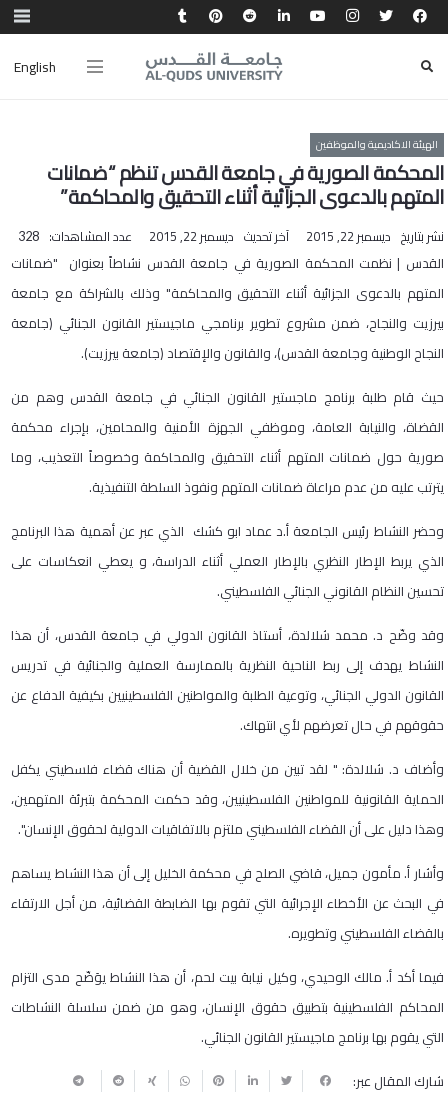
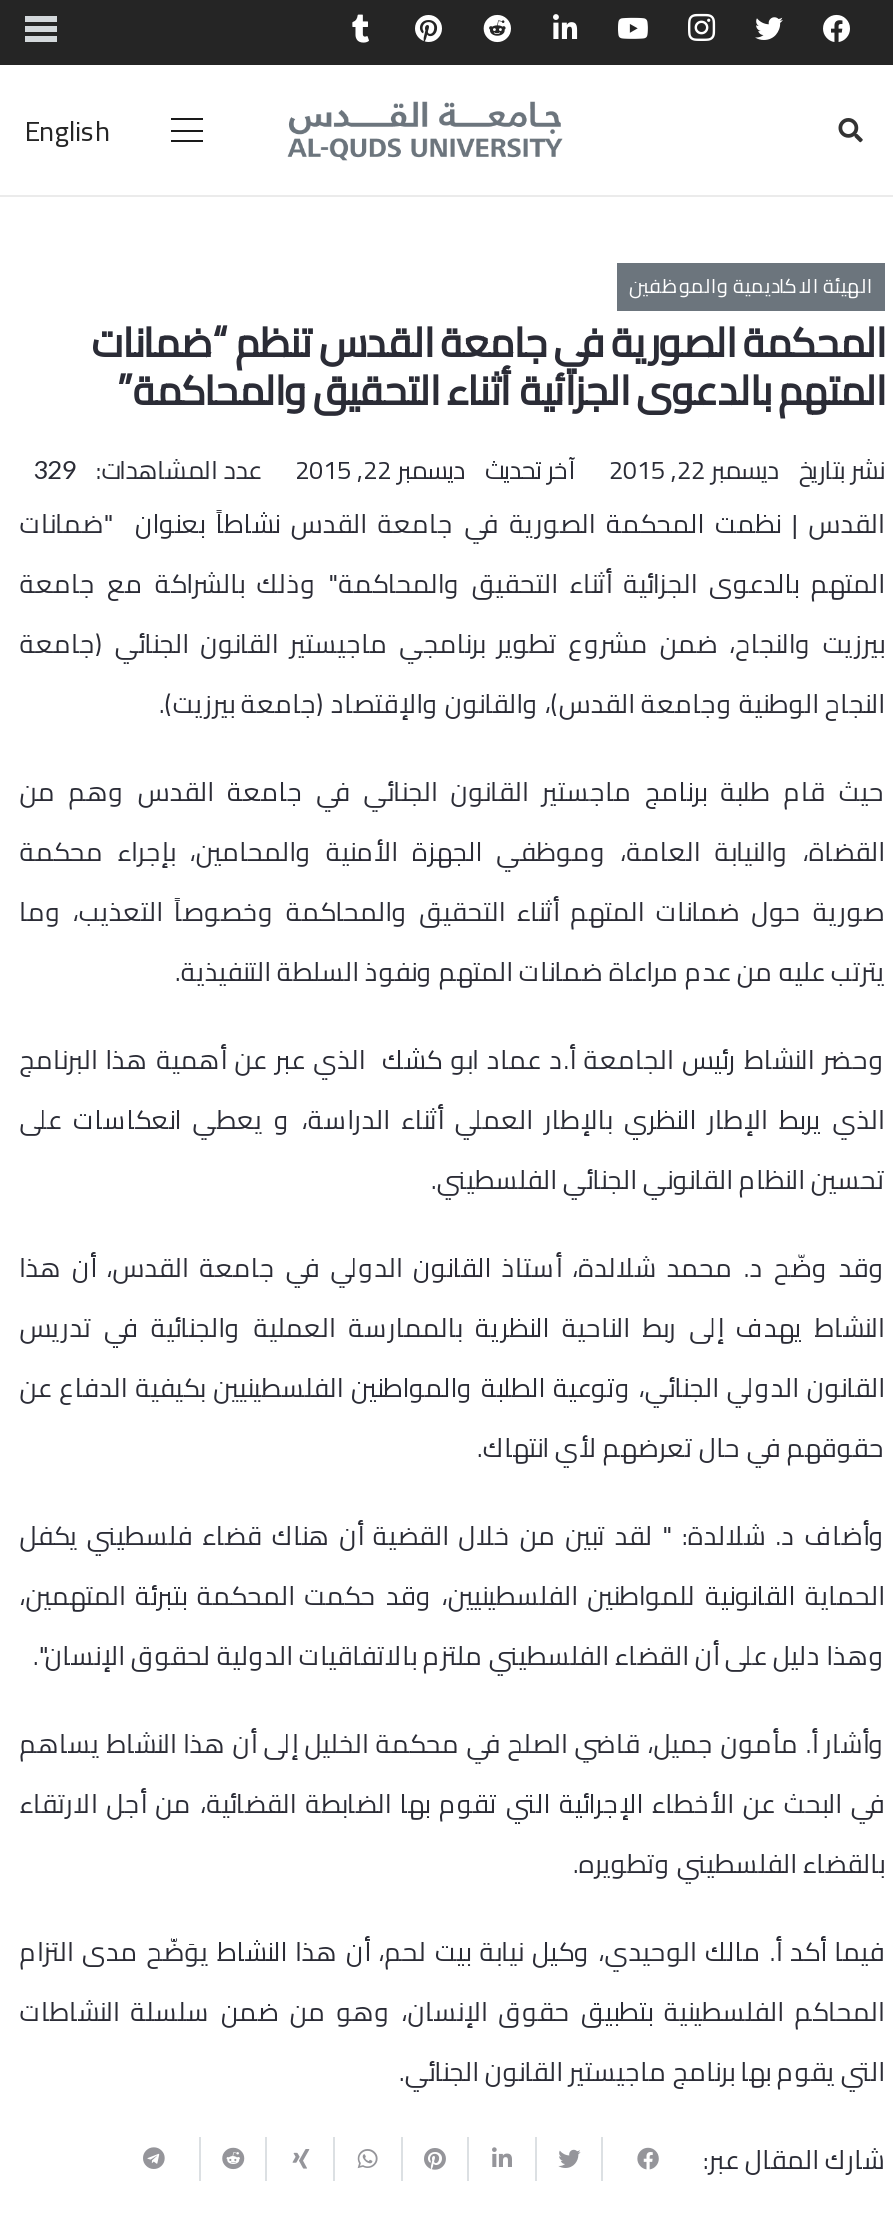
[18,225,132,248] عدد المشاهدات: 328 -> [33,447,261,493] عدد المشاهدات: 329

